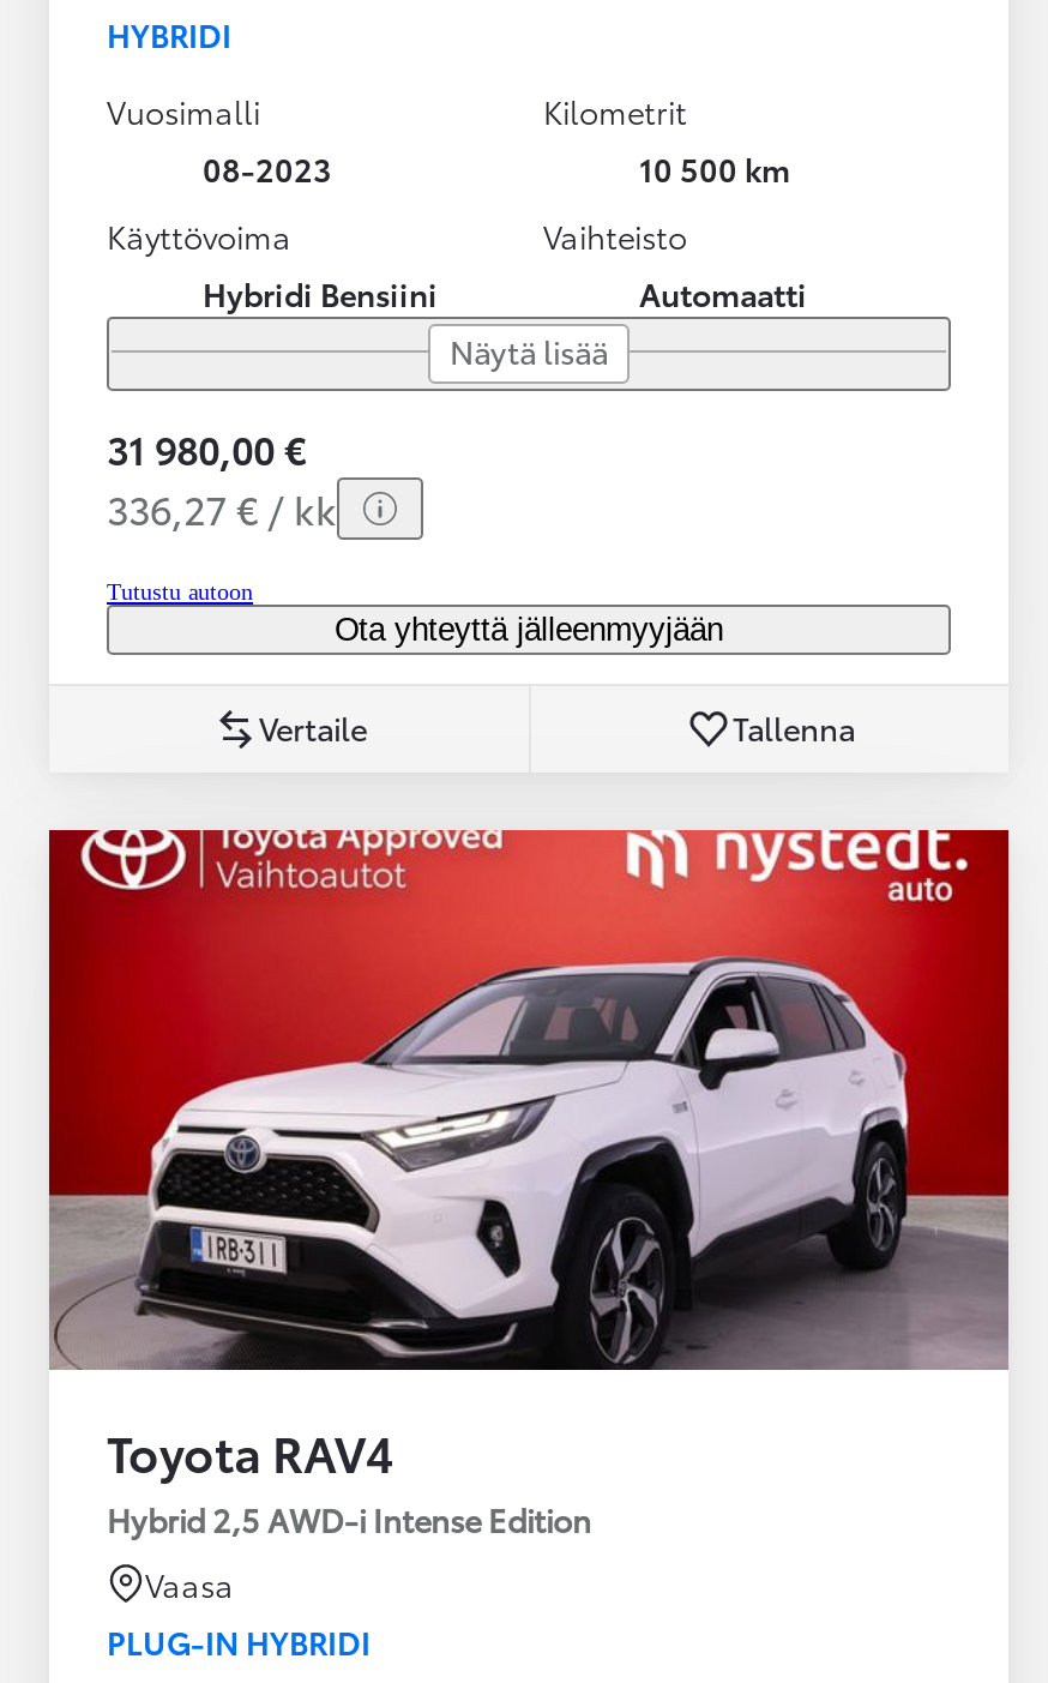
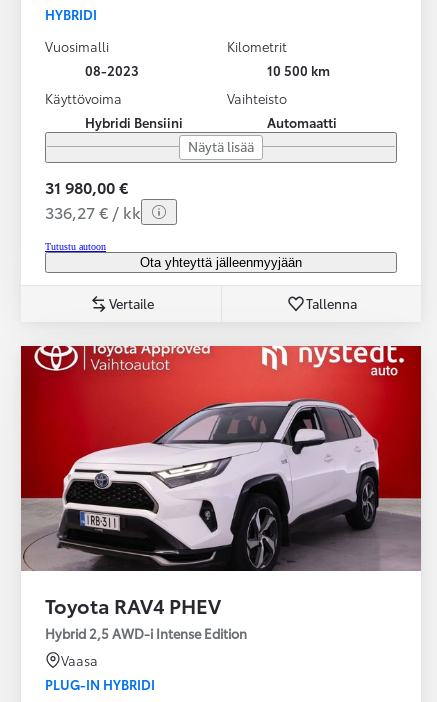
[107,1417,394,1485] Toyota RAV4 -> [45,591,221,619] Toyota RAV4 PHEV

